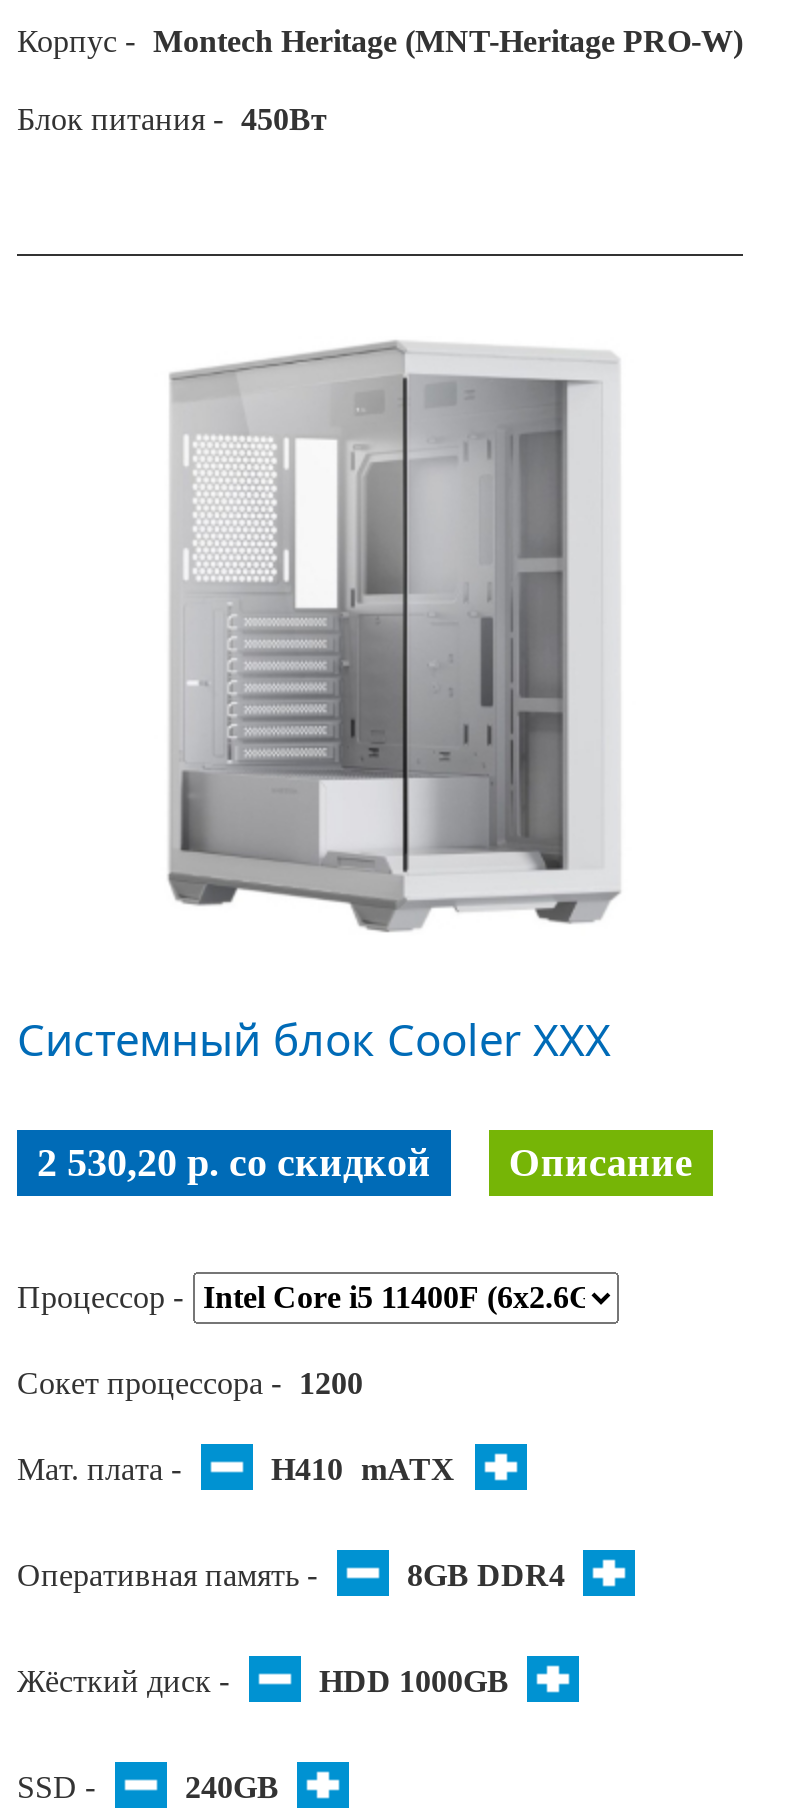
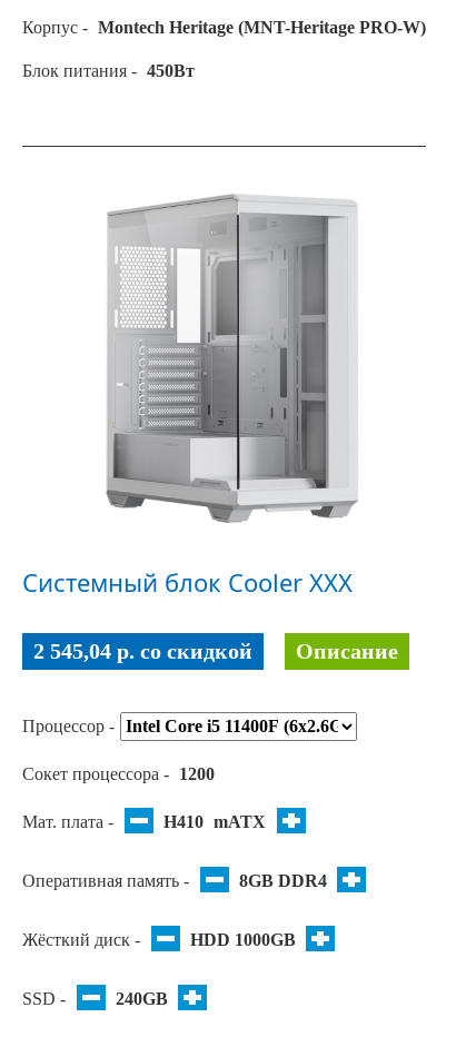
[37,1139,693,1183] 2 530,20 p. co скидкой Описание -> [33,638,398,663] 2 545,04 p. co скидкой Описание

